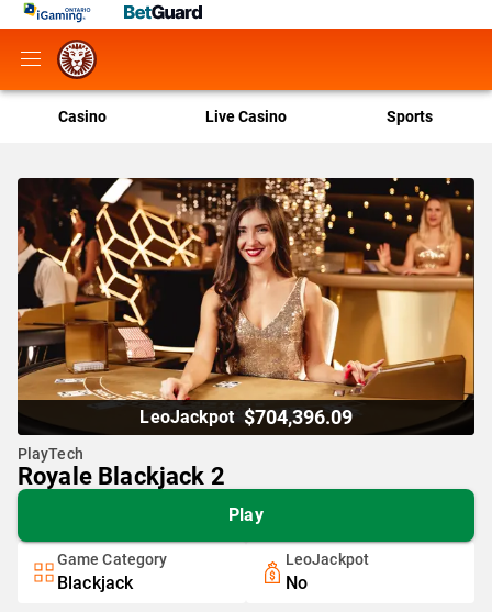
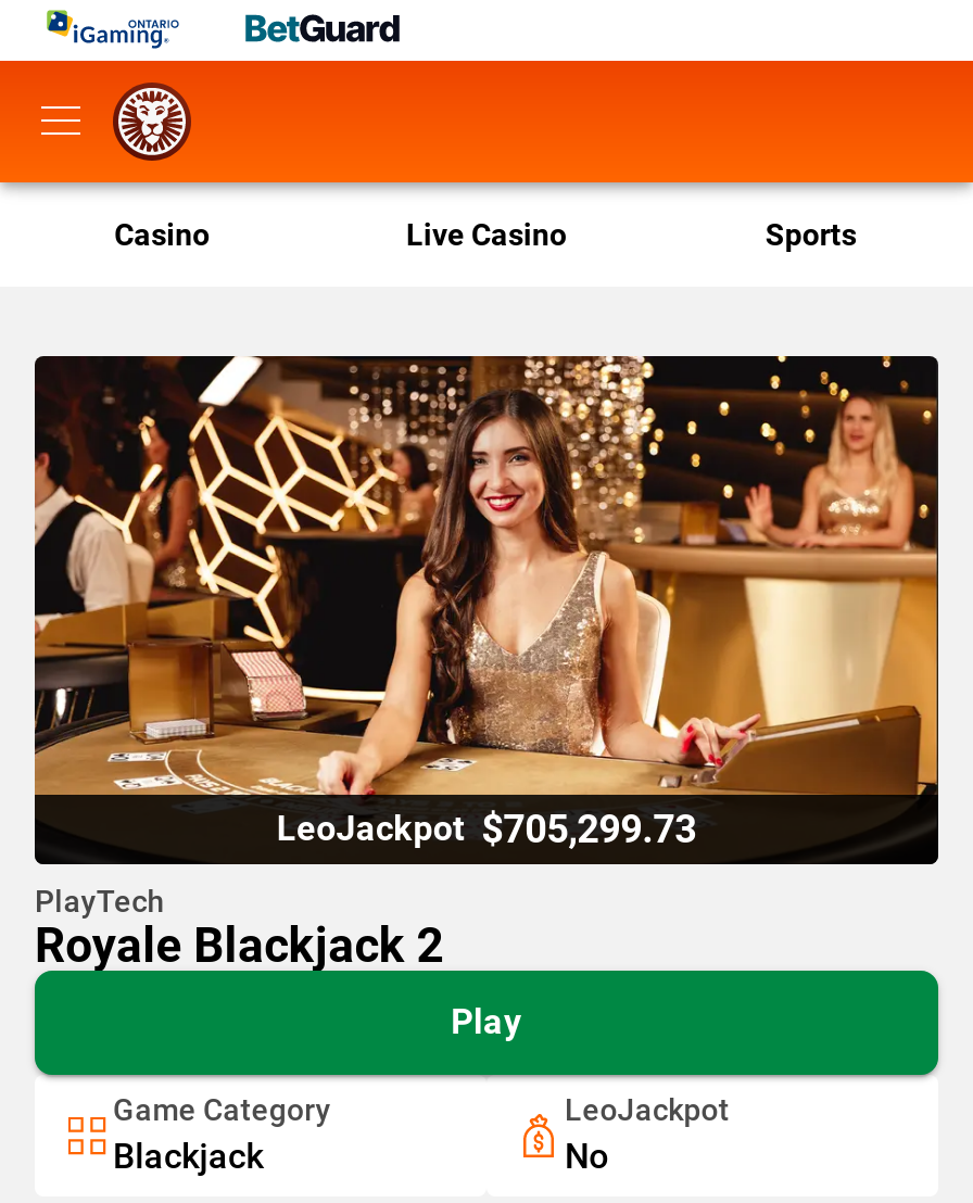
[140,406,352,429] LeoJackpot $704,396.09 -> [277,806,696,851] LeoJackpot $705,299.73

